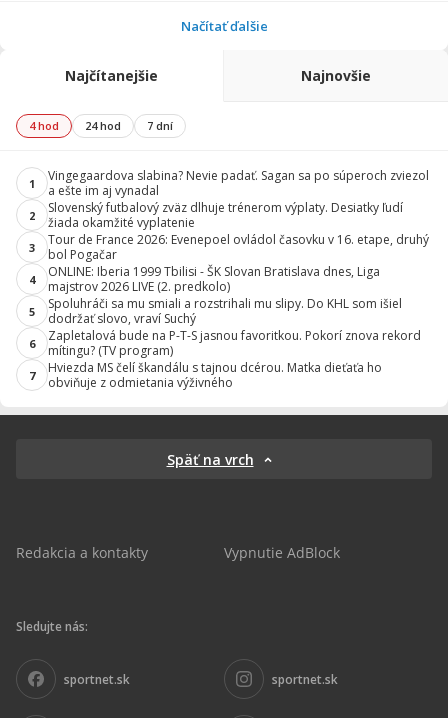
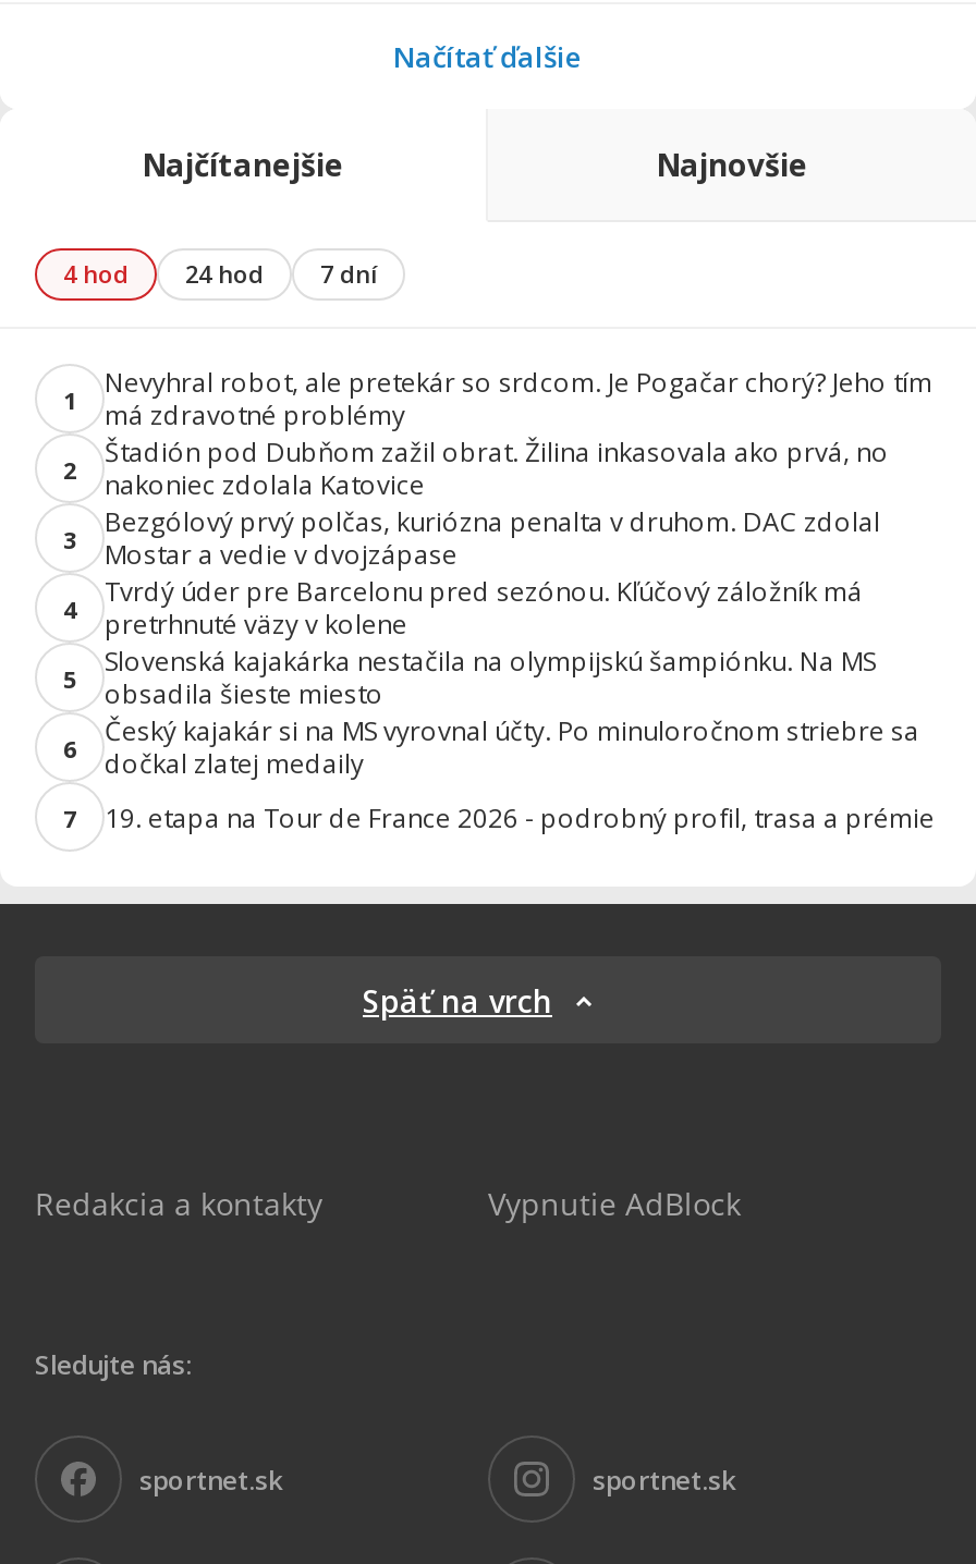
[48,167,429,199] Vingegaardova slabina? Nevie padať. Sagan sa po súperoch zviezol | a ešte im aj vynadal -> [105,364,932,433] Nevyhral robot, ale pretekár so srdcom. Je Pogačar chorý? Jeho tím | má zdravotné problémy
[48,199,403,231] Slovenský futbalový zväz dlhuje trénerom výplaty. Desiatky ľudí | žiada okamžité vyplatenie -> [105,433,889,503] Štadión pod Dubňom zažil obrat. Žilina inkasovala ako prvá, no | nakoniec zdolala Katovice
[48,231,429,263] Tour de France 2026: Evenepoel ovládol časovku v 16. etape, druhý | bol Pogačar -> [105,503,880,573] Bezgólový prvý polčas, kuriózna penalta v druhom. DAC zdolal | Mostar a vedie v dvojzápase
[48,263,380,295] ONLINE: Iberia 1999 Tbilisi - ŠK Slovan Bratislava dnes, Liga | majstrov 2026 LIVE (2. predkolo) -> [105,573,863,643] Tvrdý úder pre Barcelonu pred sezónou. Kľúčový záložník má | pretrhnuté väzy v kolene
[48,295,402,327] Spoluhráči sa mu smiali a rozstrihali mu slipy. Do KHL som išiel | dodržať slovo, vraví Suchý -> [105,643,876,712] Slovenská kajakárka nestačila na olympijskú šampiónku. Na MS | obsadila šieste miesto
[48,327,421,359] Zapletalová bude na P-T-S jasnou favoritkou. Pokorí znova rekord | mítingu? (TV program) -> [105,712,919,782] Český kajakár si na MS vyrovnal účty. Po minuloročnom striebre sa | dočkal zlatej medaily
[48,359,382,391] Hviezda MS čelí škandálu s tajnou dcérou. Matka dieťaťa ho | obviňuje z odmietania výživného -> [105,798,935,835] 19. etapa na Tour de France 2026 - podrobný profil, trasa a prémie

